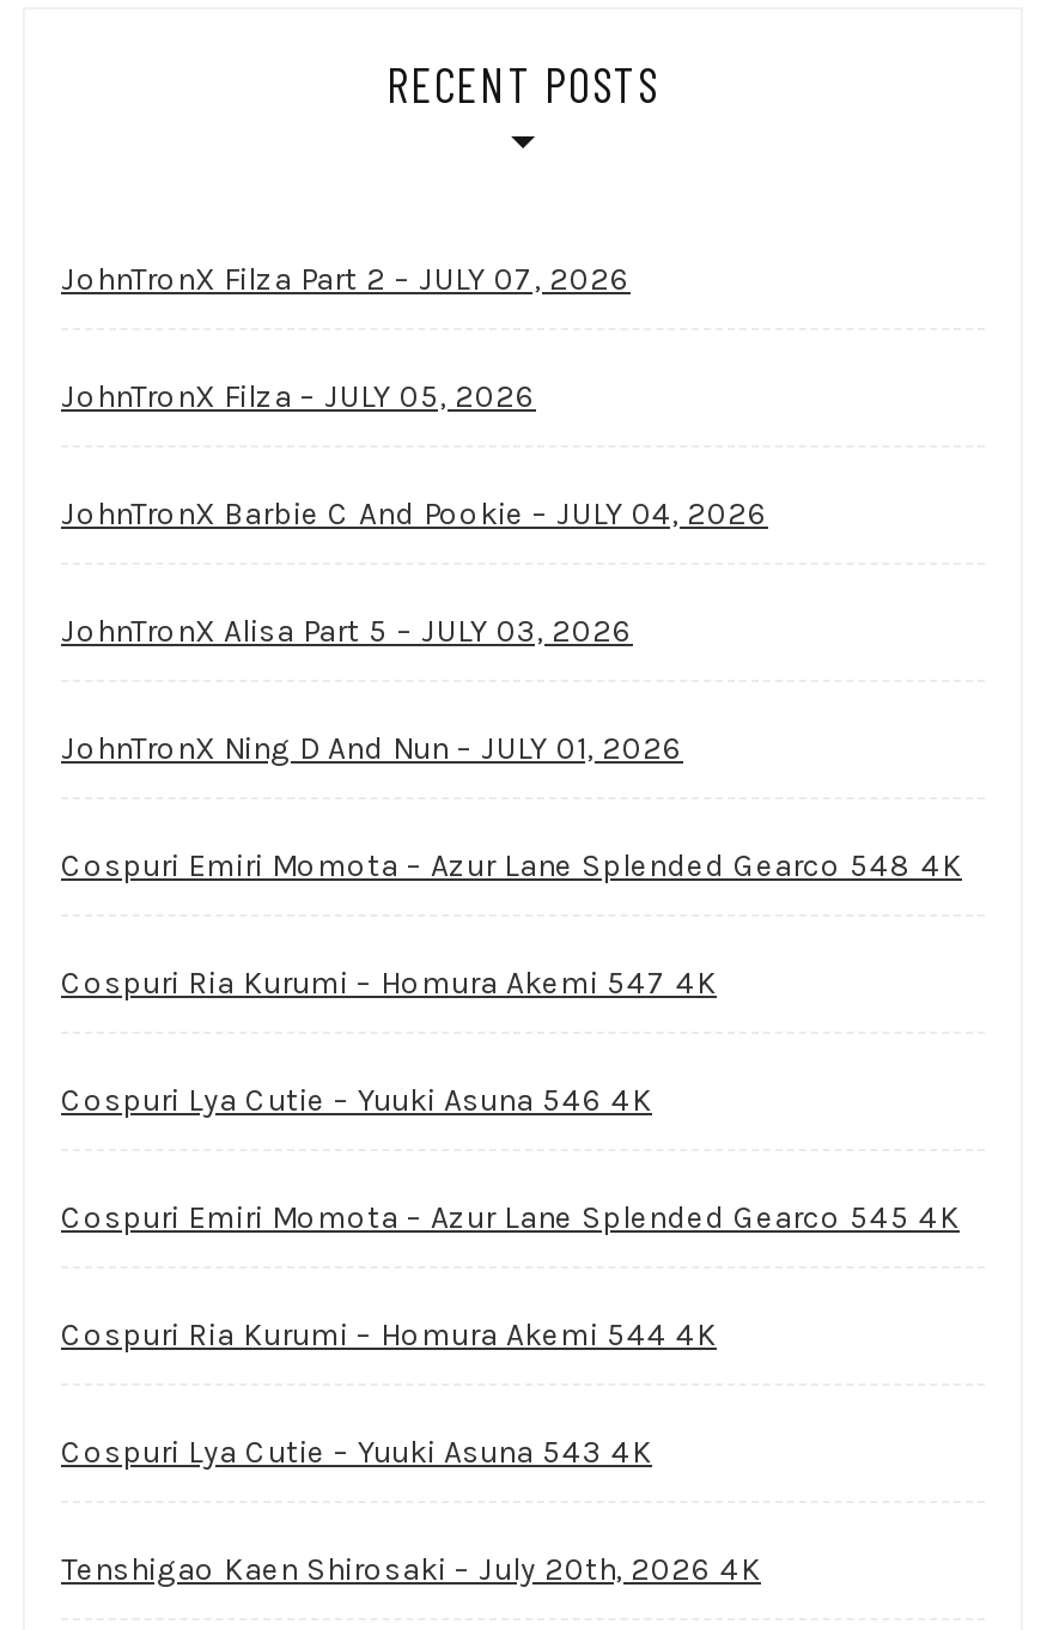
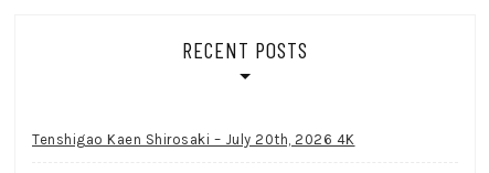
[61,260,962,1469] JohnTronX Filza Part 2 – JULY 07, 2026 | JohnTronX Filza – JULY 05, 2026 | JohnTronX Barbie C And Pookie – JULY 04, 2026 | JohnTronX Alisa Part 5 – JULY 03, 2026 | JohnTronX Ning D And Nun – JULY 01, 2026 | Cospuri Emiri Momota – Azur Lane Splended Gearco 548 4K | Cospuri Ria Kurumi – Homura Akemi 547 4K | Cospuri Lya Cutie – Yuuki Asuna 546 4K | Cospuri Emiri Momota – Azur Lane Splended Gearco 545 4K | Cospuri Ria Kurumi – Homura Akemi 544 4K | Cospuri Lya Cutie – Yuuki Asuna 543 4K -> none

